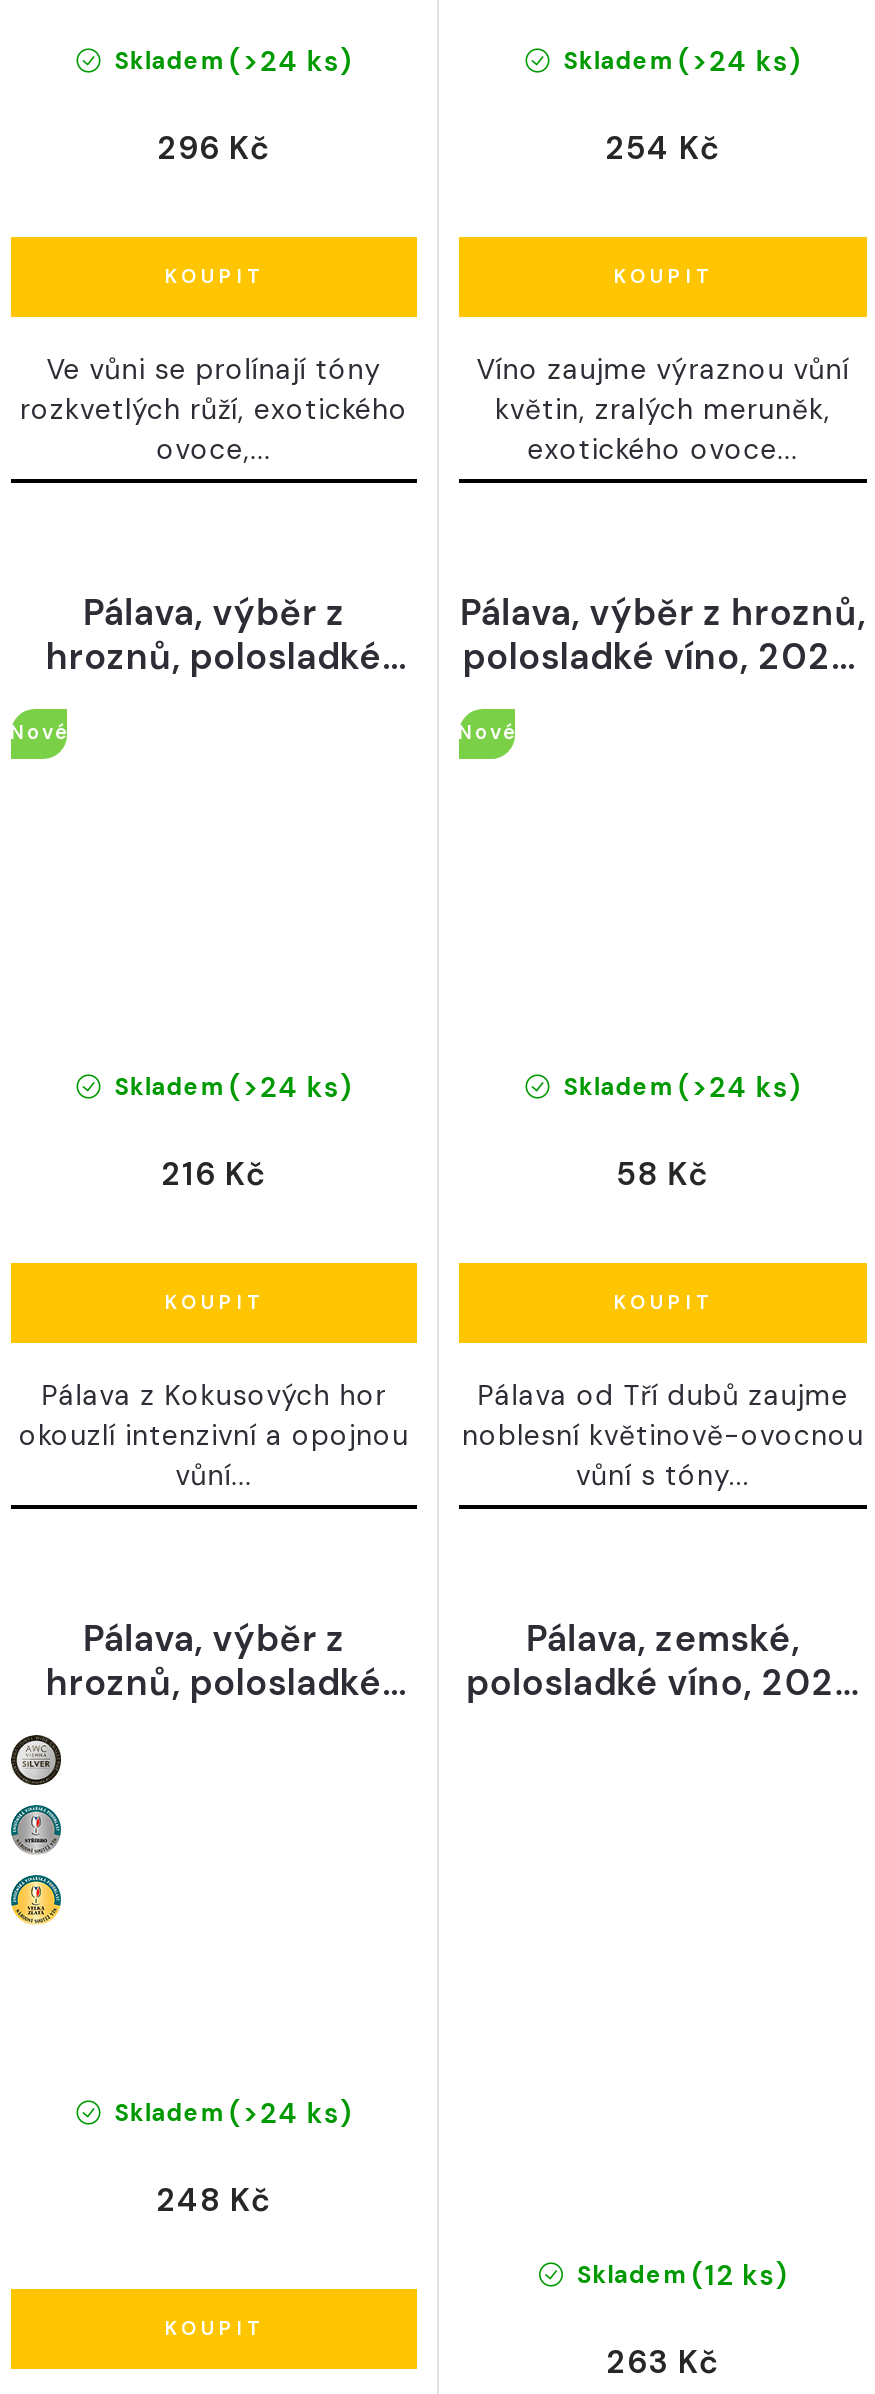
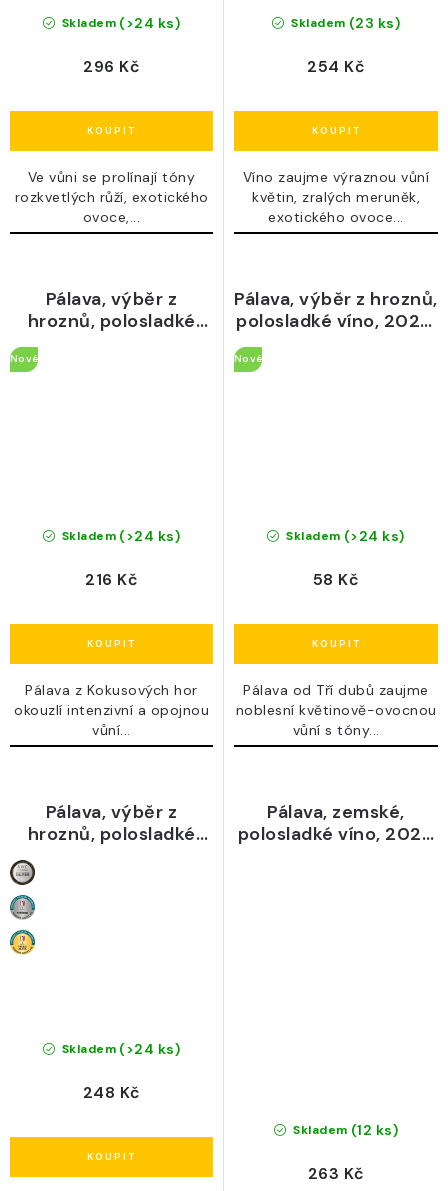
[557,43,801,79] Skladem (>24 ks) -> [287,14,400,32] Skladem (23 ks)

